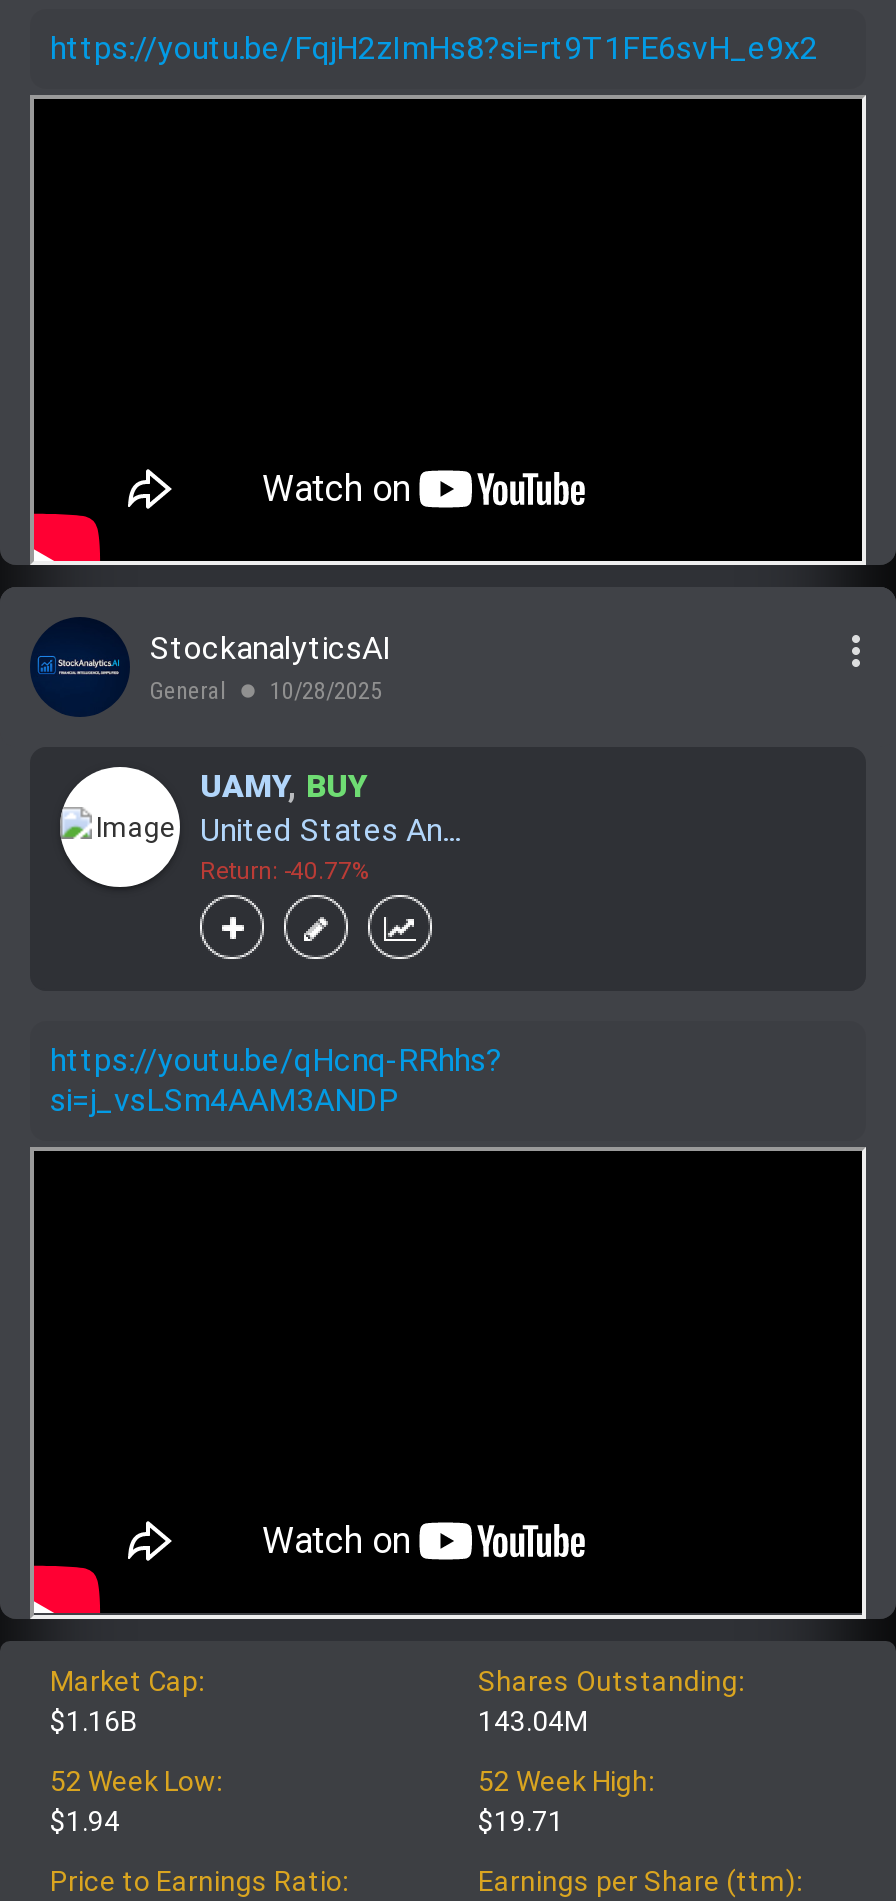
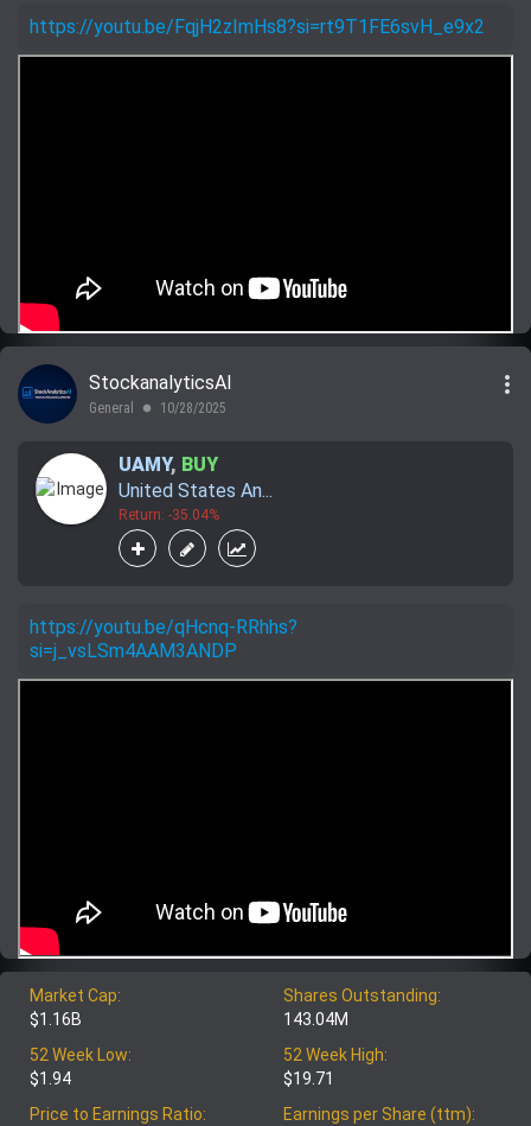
[200,858,370,886] Return: -40.77% -> [119,507,219,524] Return: -35.04%

